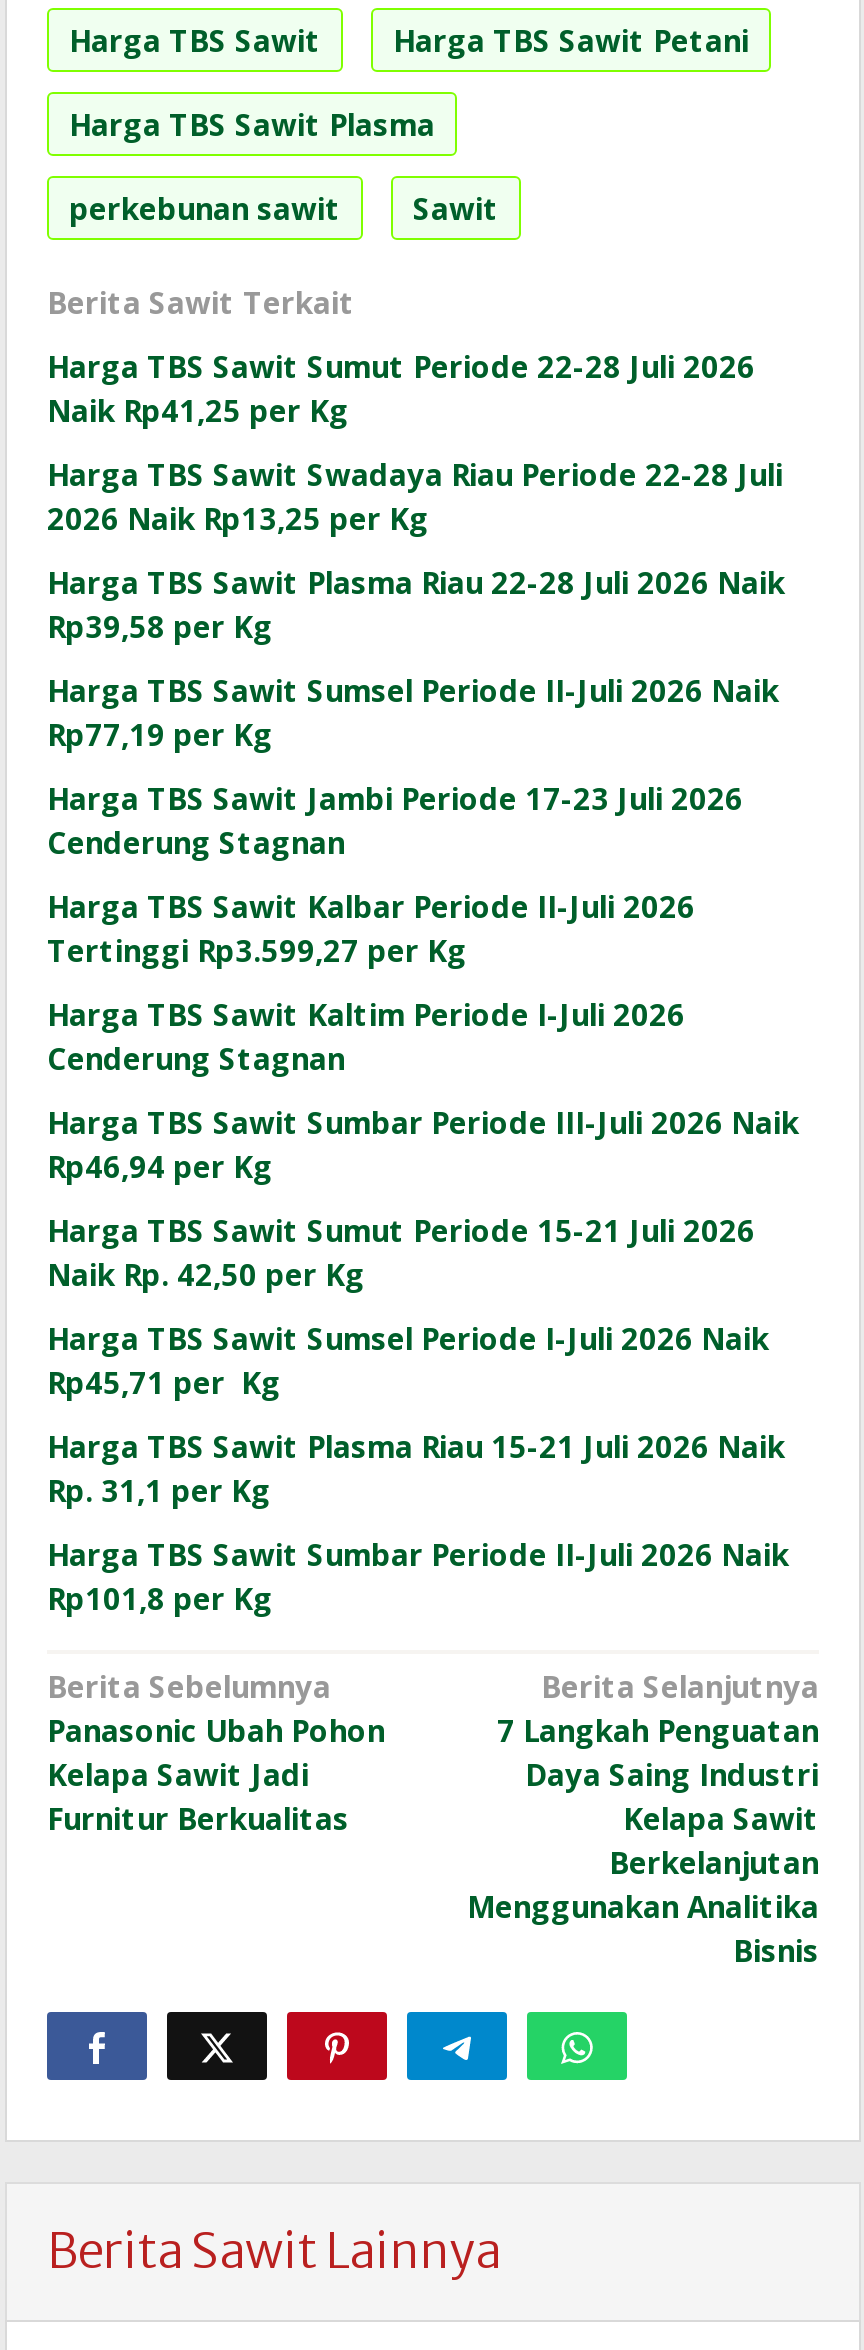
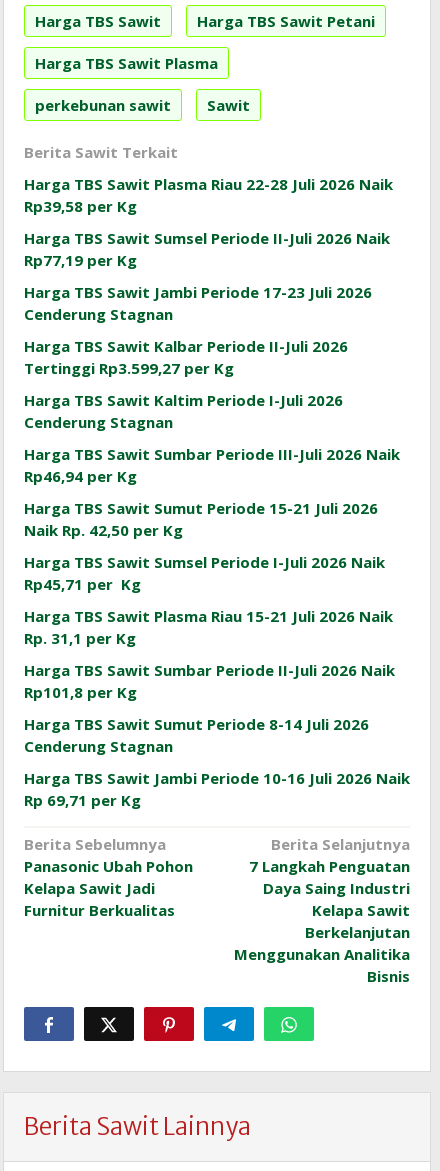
[47,347,783,539] Harga TBS Sawit Sumut Periode 22-28 Juli 2026 | Naik Rp41,25 per Kg | Harga TBS Sawit Swadaya Riau Periode 22-28 Juli | 2026 Naik Rp13,25 per Kg -> none
moved [47,563,799,1619] -> [24,174,400,702]: Harga TBS Sawit Plasma Riau 22-28 Juli 2026 Naik | Rp39,58 per Kg | Harga TBS Sawit Sumsel Periode II-Juli 2026 Naik | ... | Harga TBS Sawit Sumbar Periode II-Juli 2026 Naik | Rp101,8 per Kg
none -> [24,714,410,810] Harga TBS Sawit Sumut Periode 8-14 Juli 2026 | Cenderung Stagnan | Harga TBS Sawit Jambi Periode 10-16 Juli 2026 Naik | Rp 69,71 per Kg

